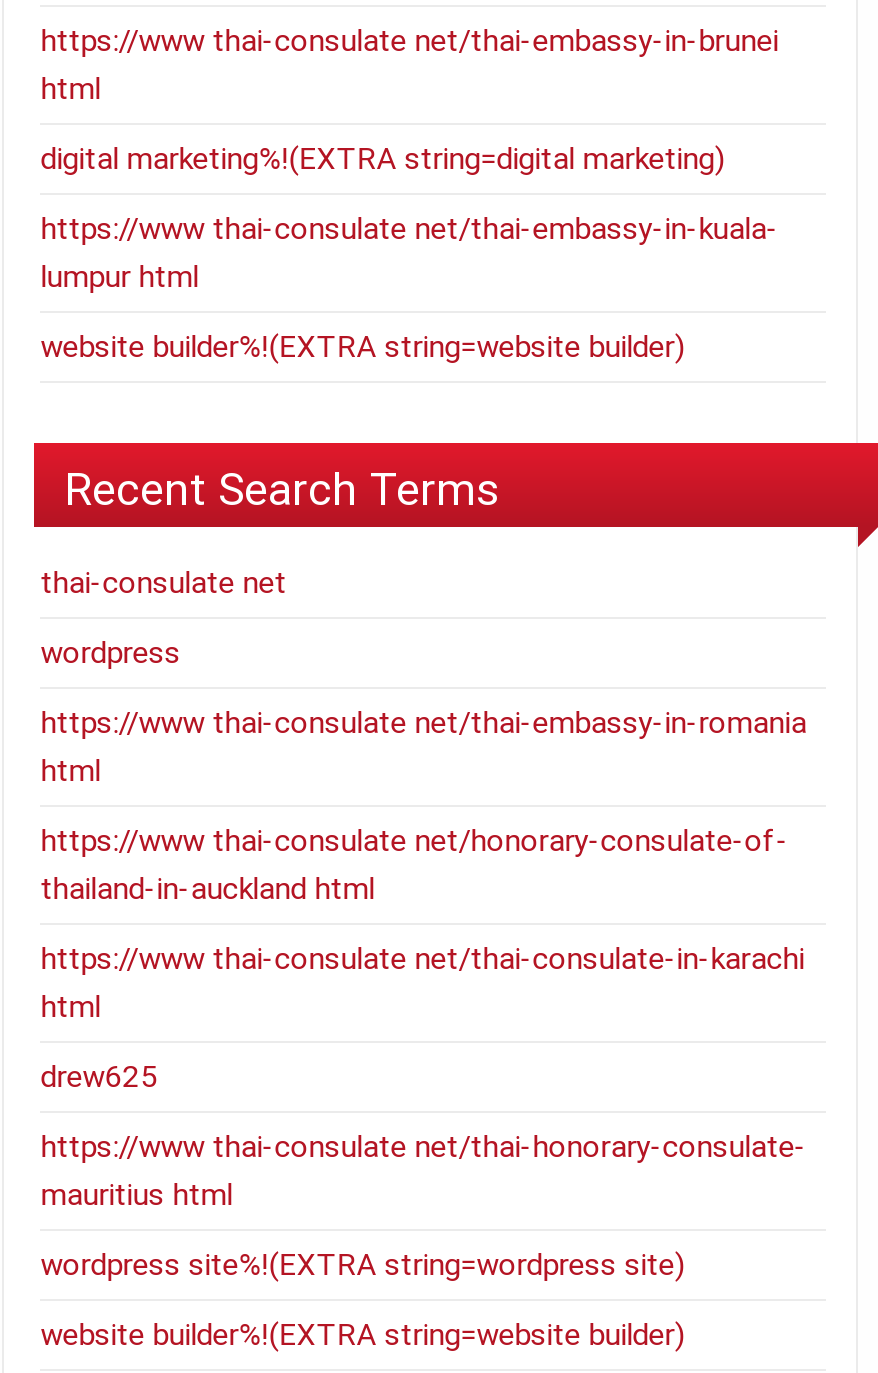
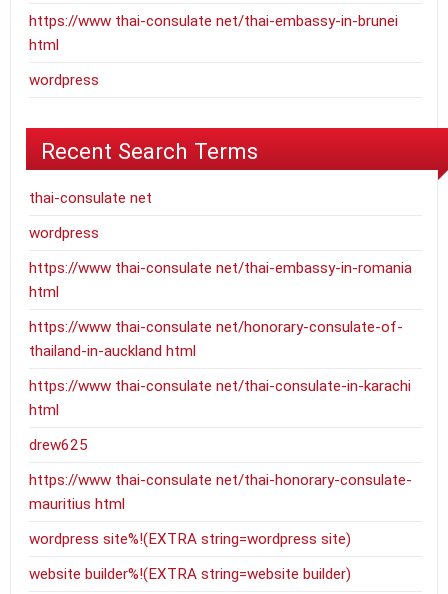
[40,141,778,365] digital marketing%!(EXTRA string=digital marketing) | https://www thai-consulate net/thai-embassy-in-kuala- | lumpur html | website builder%!(EXTRA string=website builder) -> [29,71,99,89] wordpress

